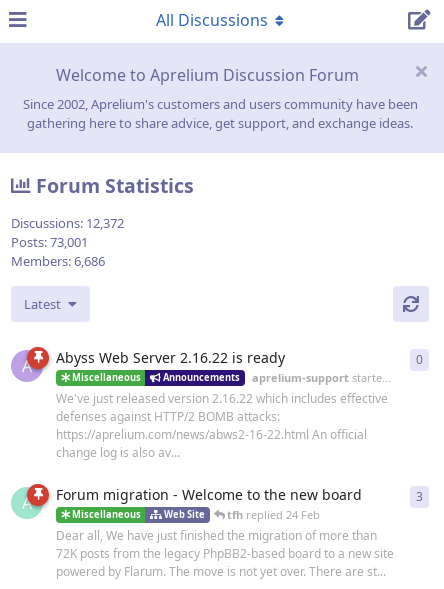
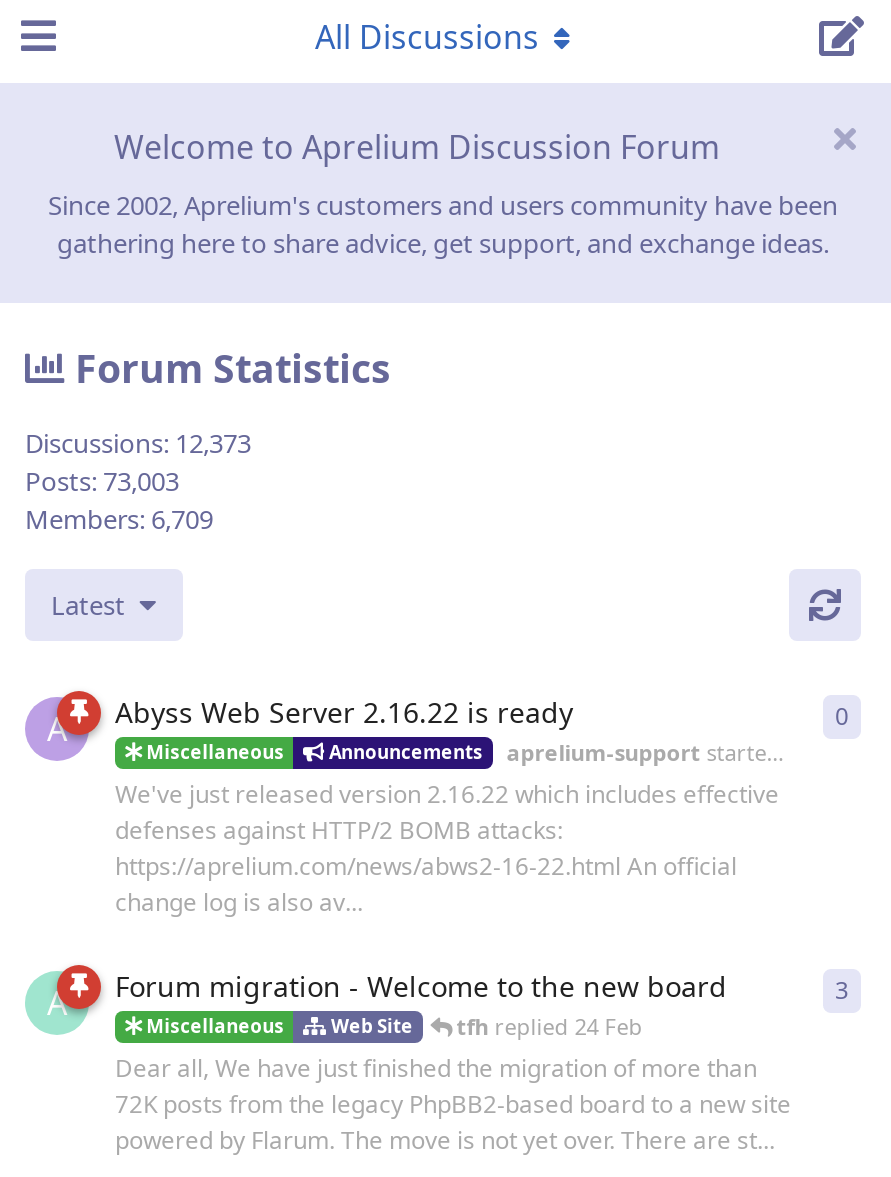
[11,214,124,232] Discussions: 12,372 -> [25,425,251,461] Discussions: 12,373
[11,233,88,251] Posts: 73,001 -> [25,463,179,499] Posts: 73,003
[11,252,105,270] Members: 6,686 -> [25,501,213,537] Members: 6,709

